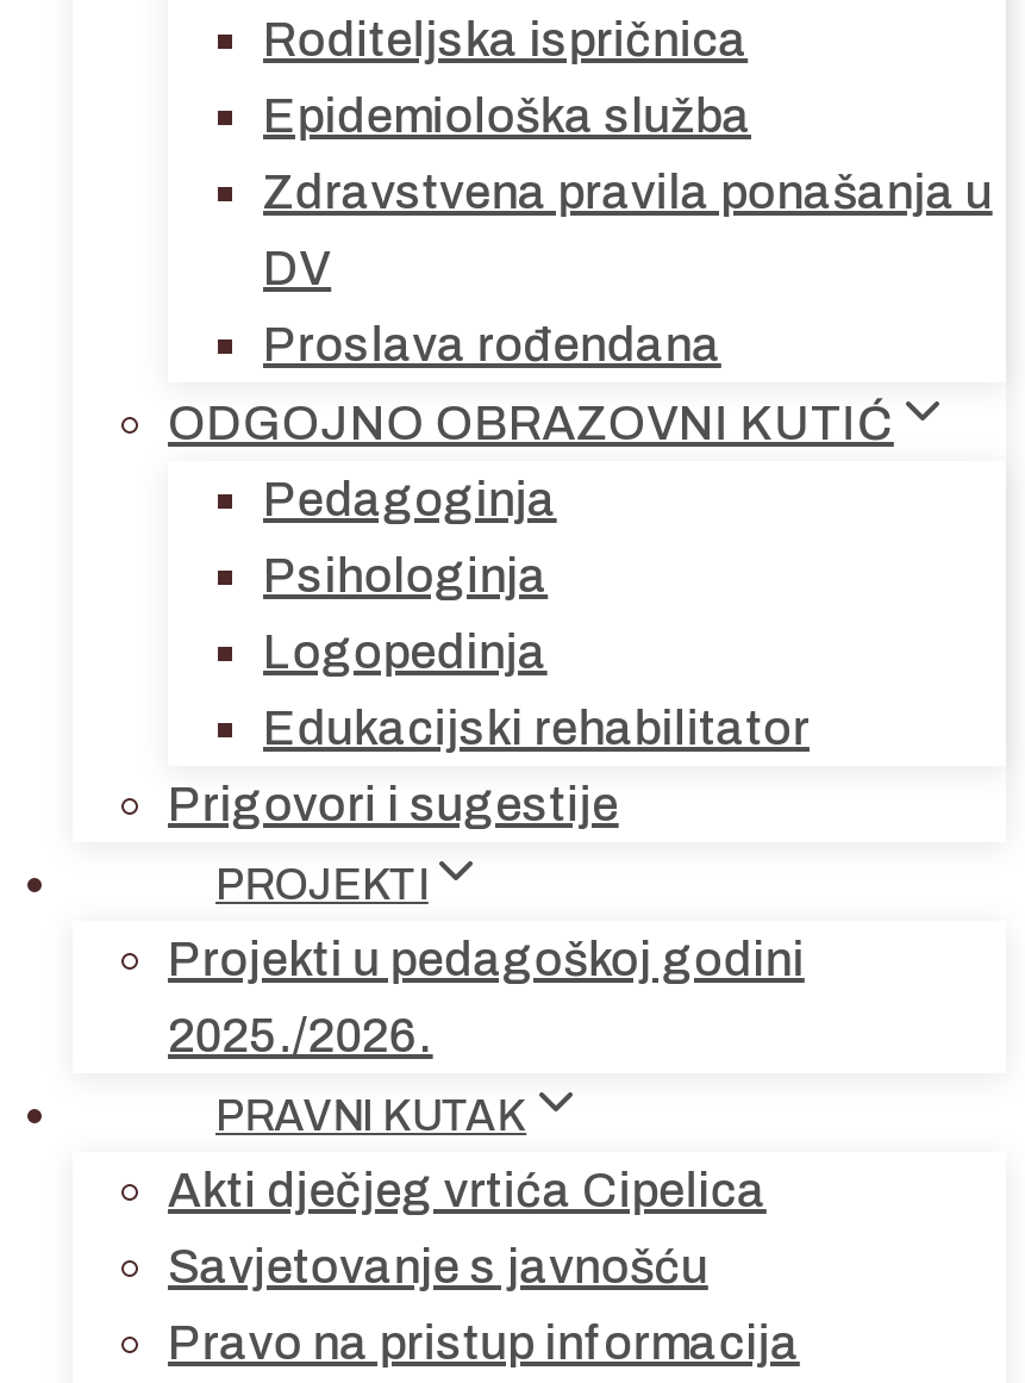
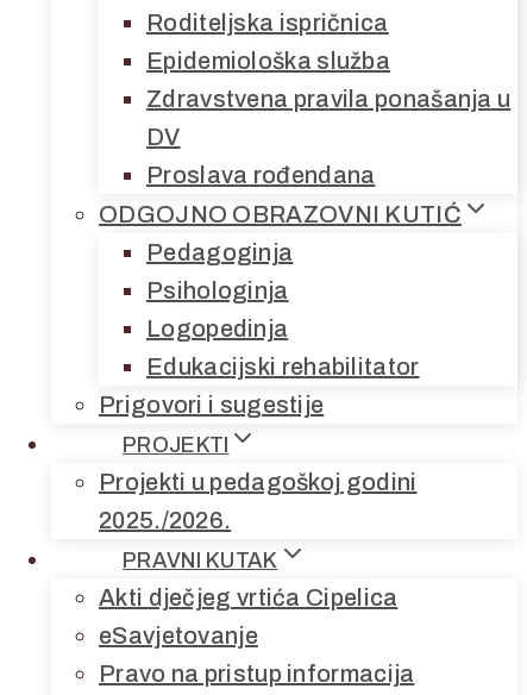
[168,1240,708,1292] Savjetovanje s javnošću -> [99,622,258,649] eSavjetovanje

